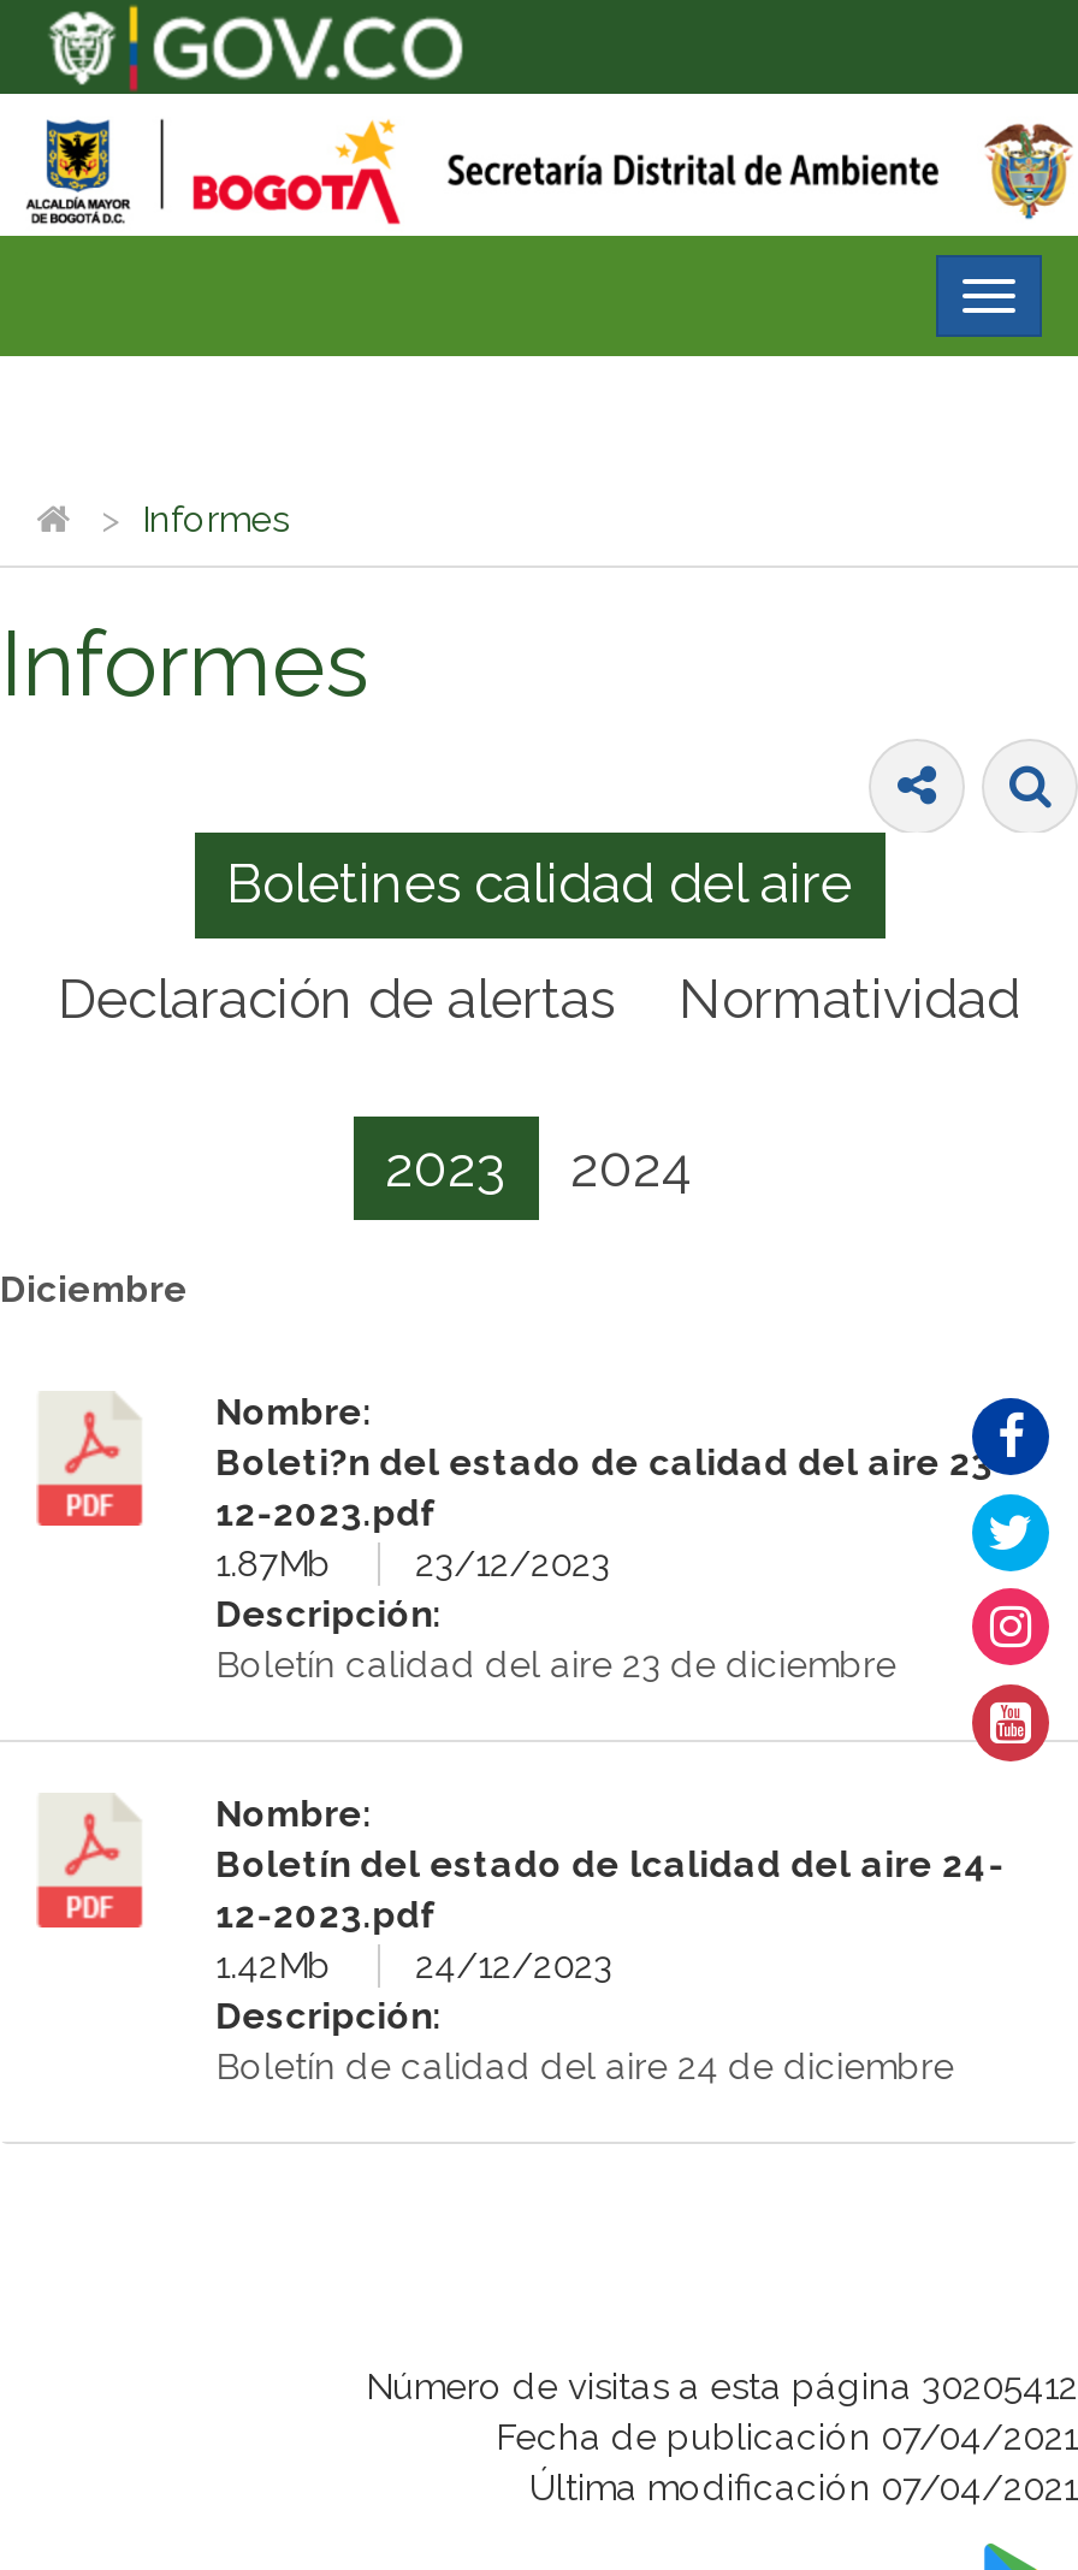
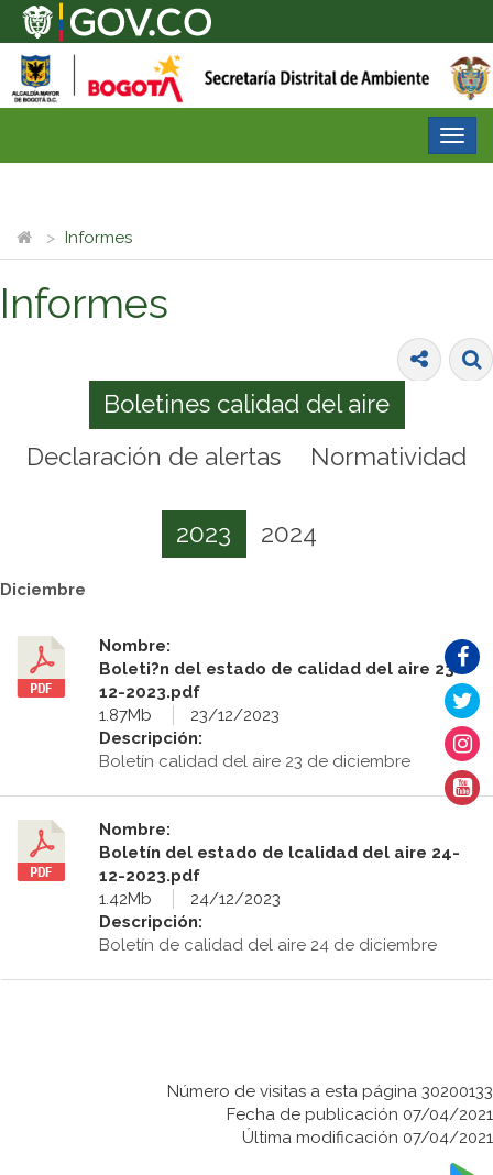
[366,2366,1078,2409] Número de visitas a esta página 30205412 -> [167,1082,493,1102] Número de visitas a esta página 30200133

